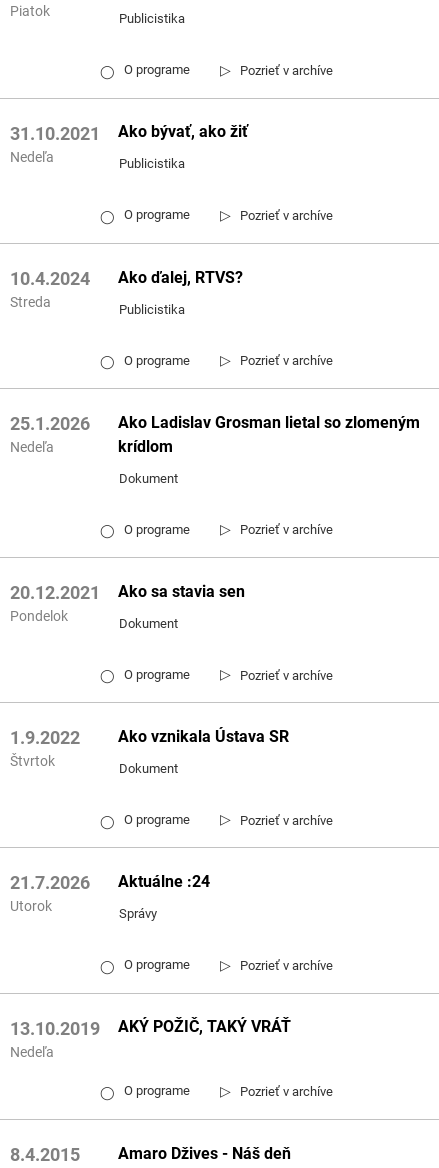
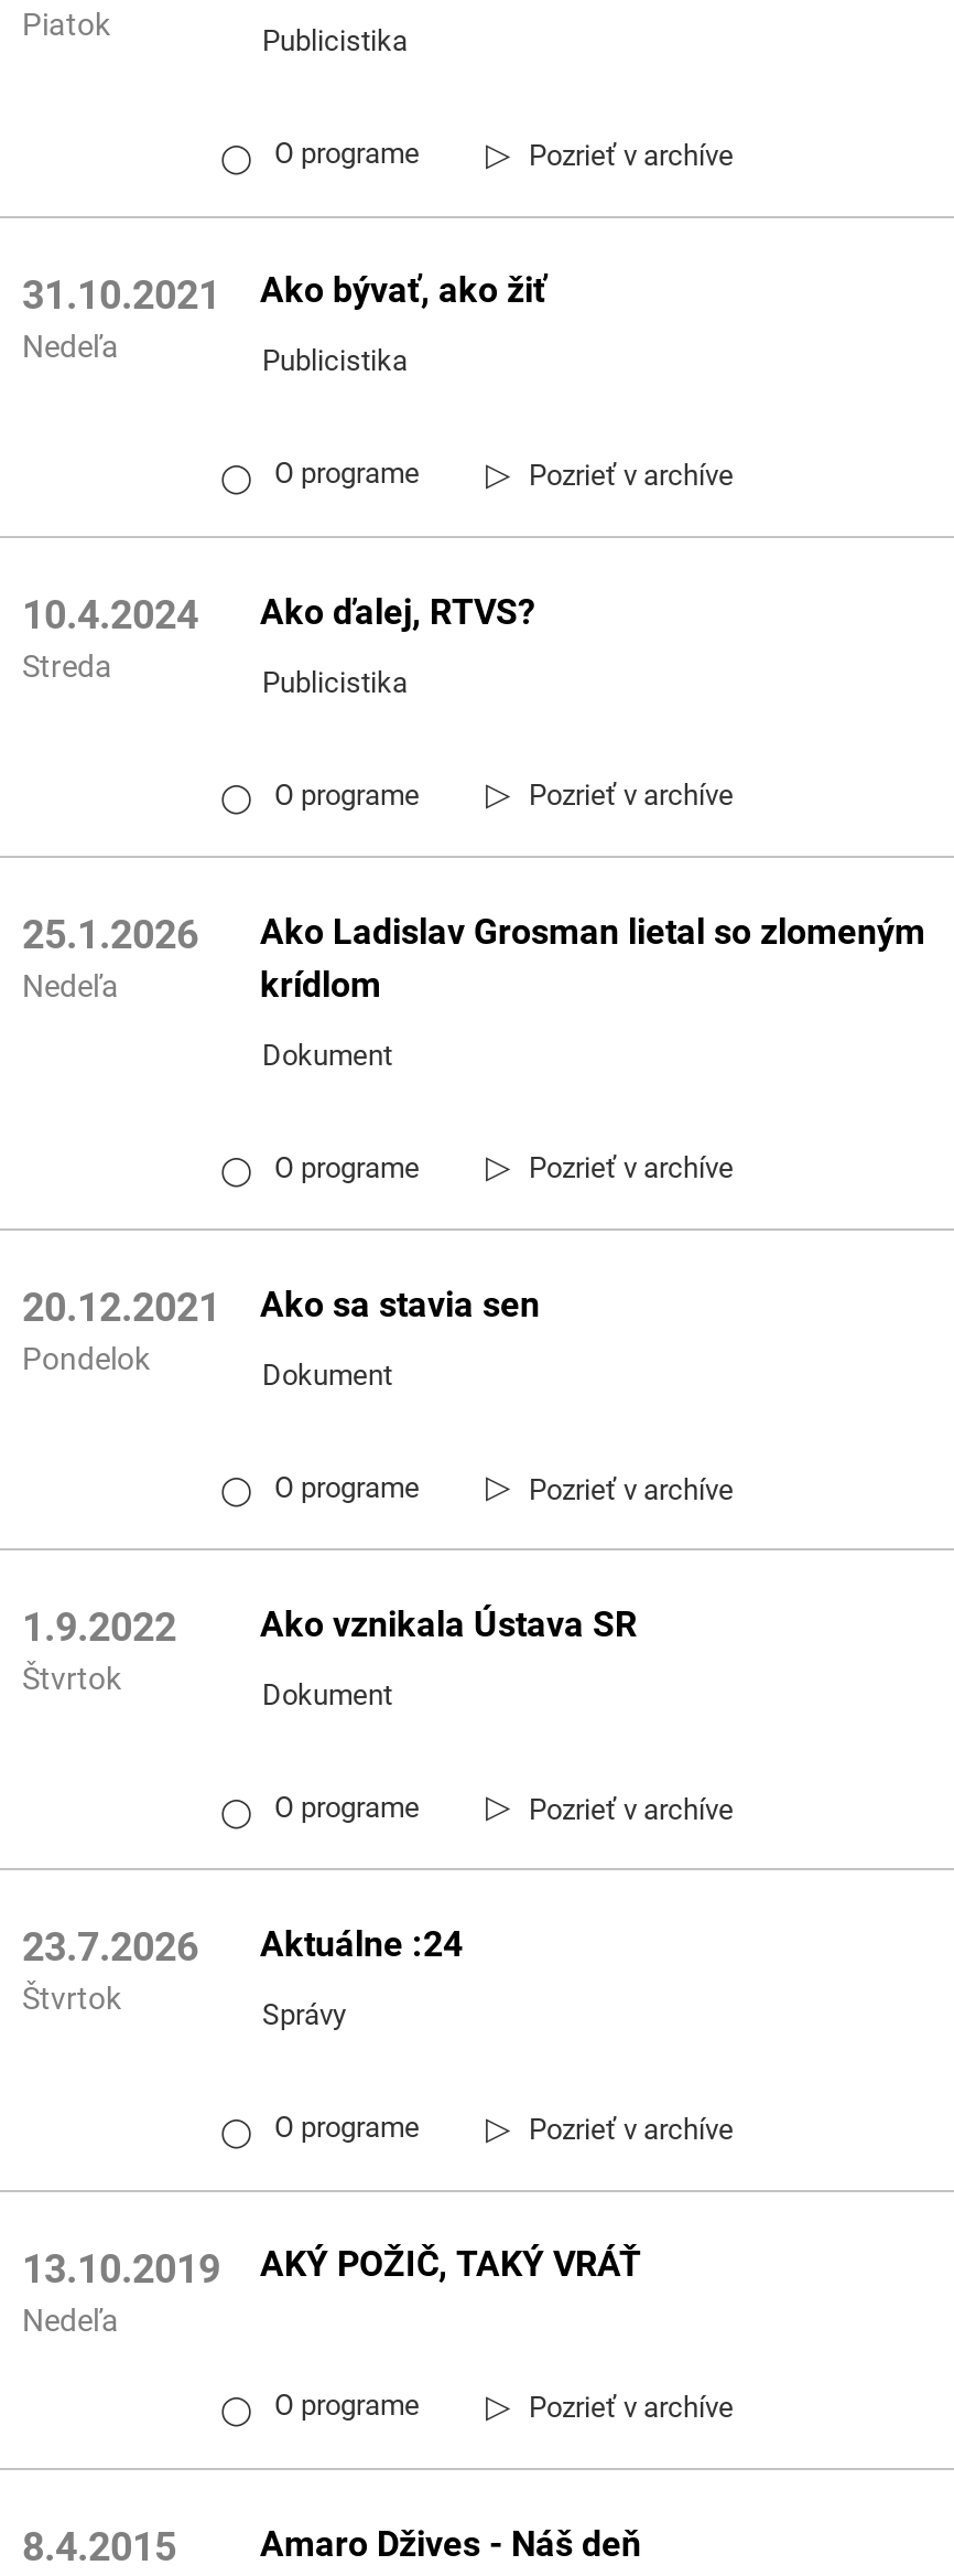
[10,872,210,893] 21.7.2026 Aktuálne :24 -> [22,1924,463,1970] 23.7.2026 Aktuálne :24
[10,898,52,914] Utorok -> [22,1981,121,2017] Štvrtok

